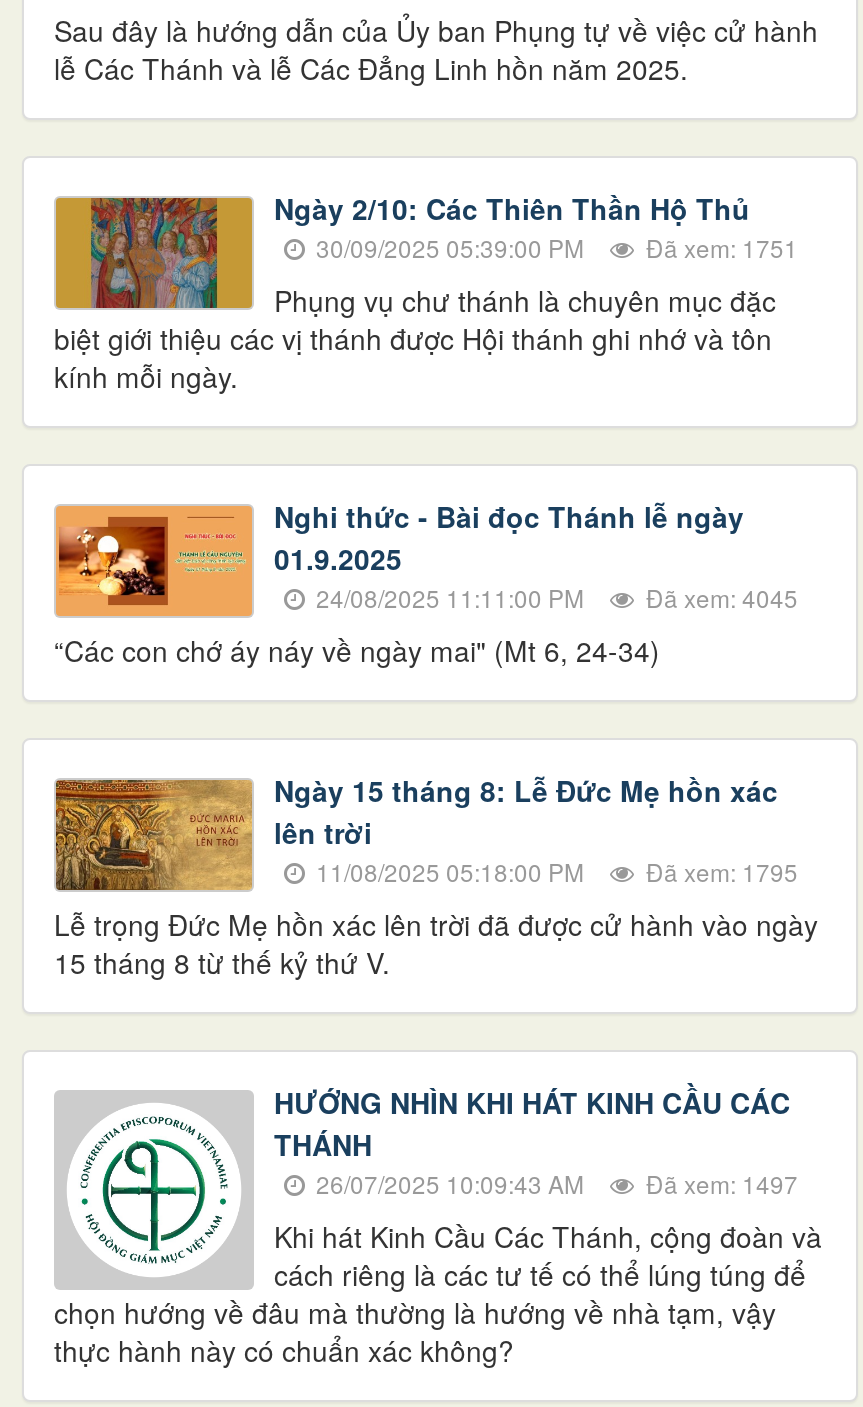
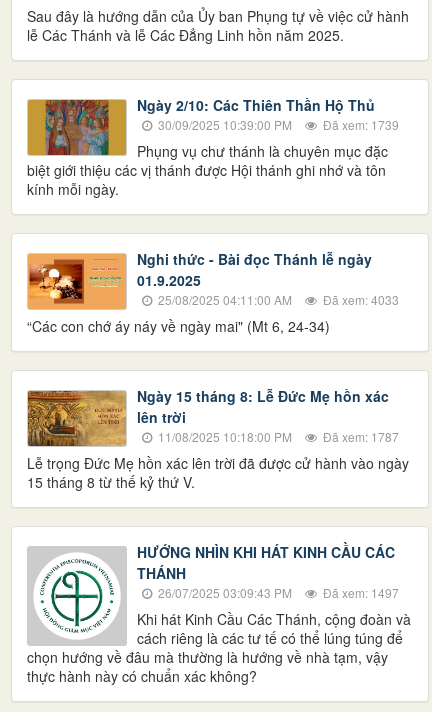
[310,229,584,263] 30/09/2025 05:39:00 PM -> [155,115,292,132] 30/09/2025 10:39:00 PM
[640,229,798,263] Đã xem: 1751 -> [320,115,399,132] Đã xem: 1739
[310,579,798,613] 24/08/2025 11:11:00 PM | Đã xem: 4045 -> [155,290,399,307] 25/08/2025 04:11:00 AM | Đã xem: 4033
[310,853,584,887] 11/08/2025 05:18:00 PM -> [155,427,292,444] 11/08/2025 10:18:00 PM
[640,853,798,887] Đã xem: 1795 -> [320,427,399,444] Đã xem: 1787
[310,1165,798,1199] 26/07/2025 10:09:43 AM Đã xem: 1497 -> [155,583,399,600] 26/07/2025 03:09:43 PM Đã xem: 1497

